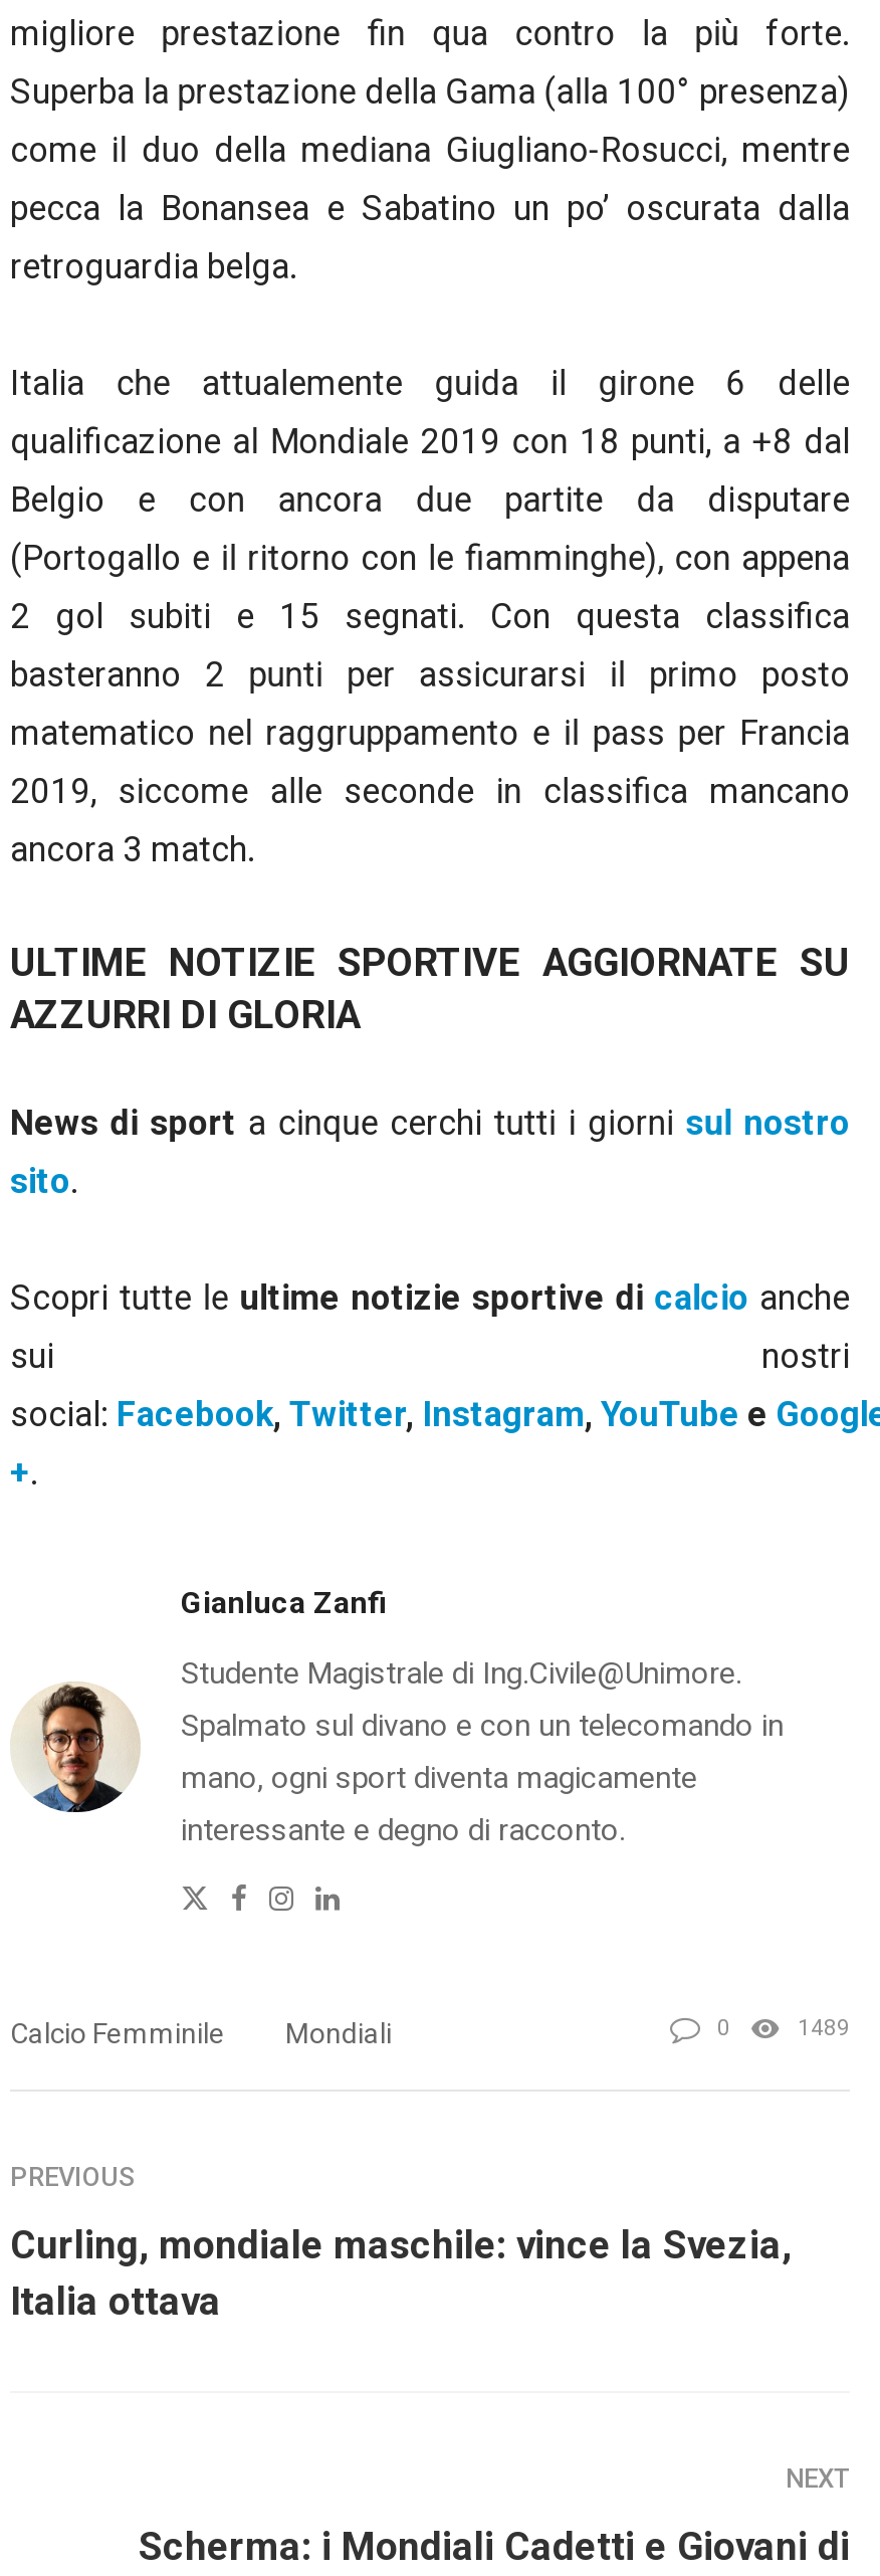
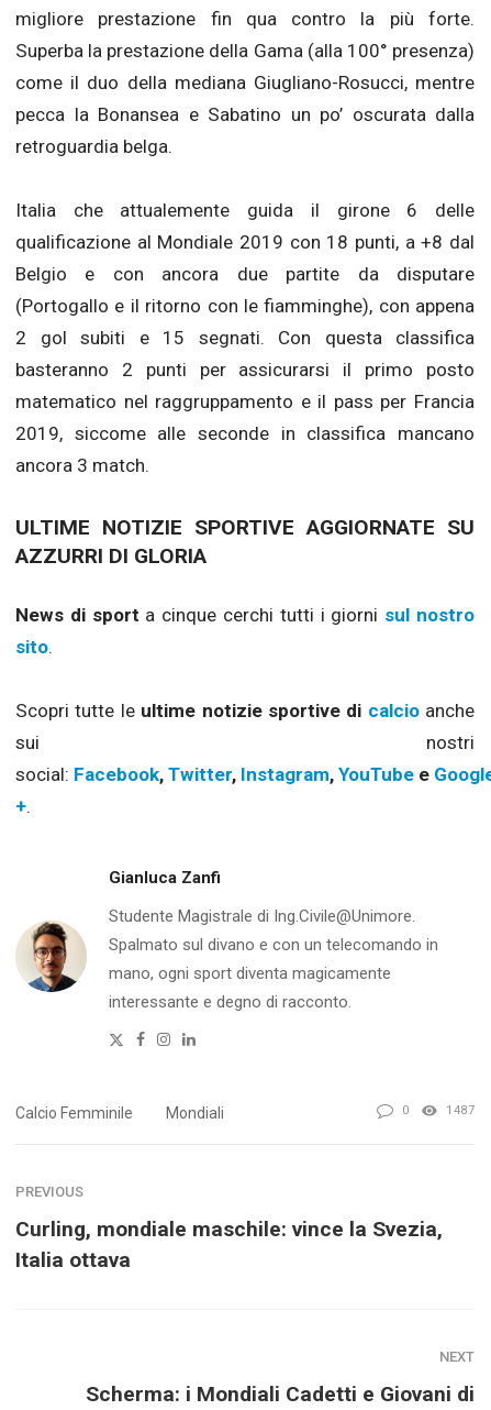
[798,2015,850,2041] 1489 -> [446,1103,475,1117] 1487

